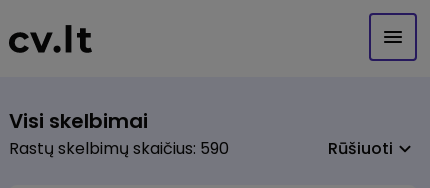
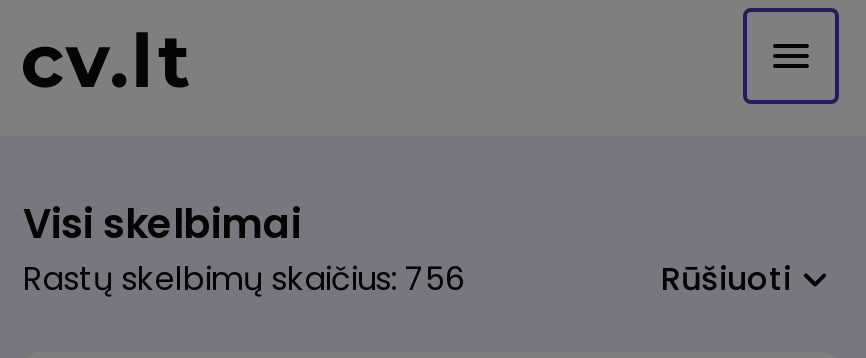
[9,137,229,160] Rastų skelbimų skaičius: 590 -> [23,256,465,302] Rastų skelbimų skaičius: 756

